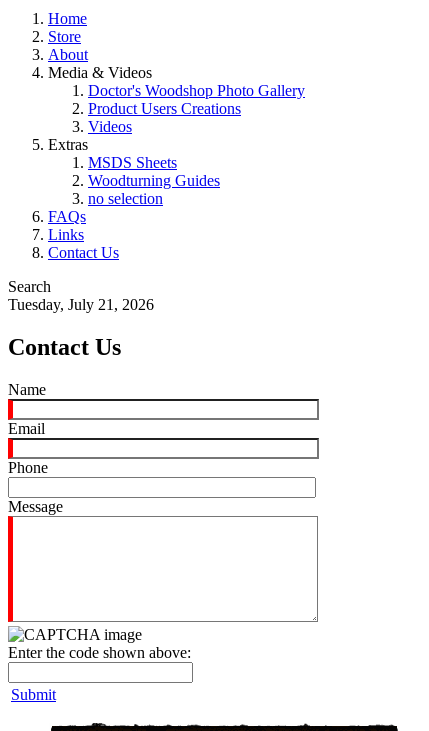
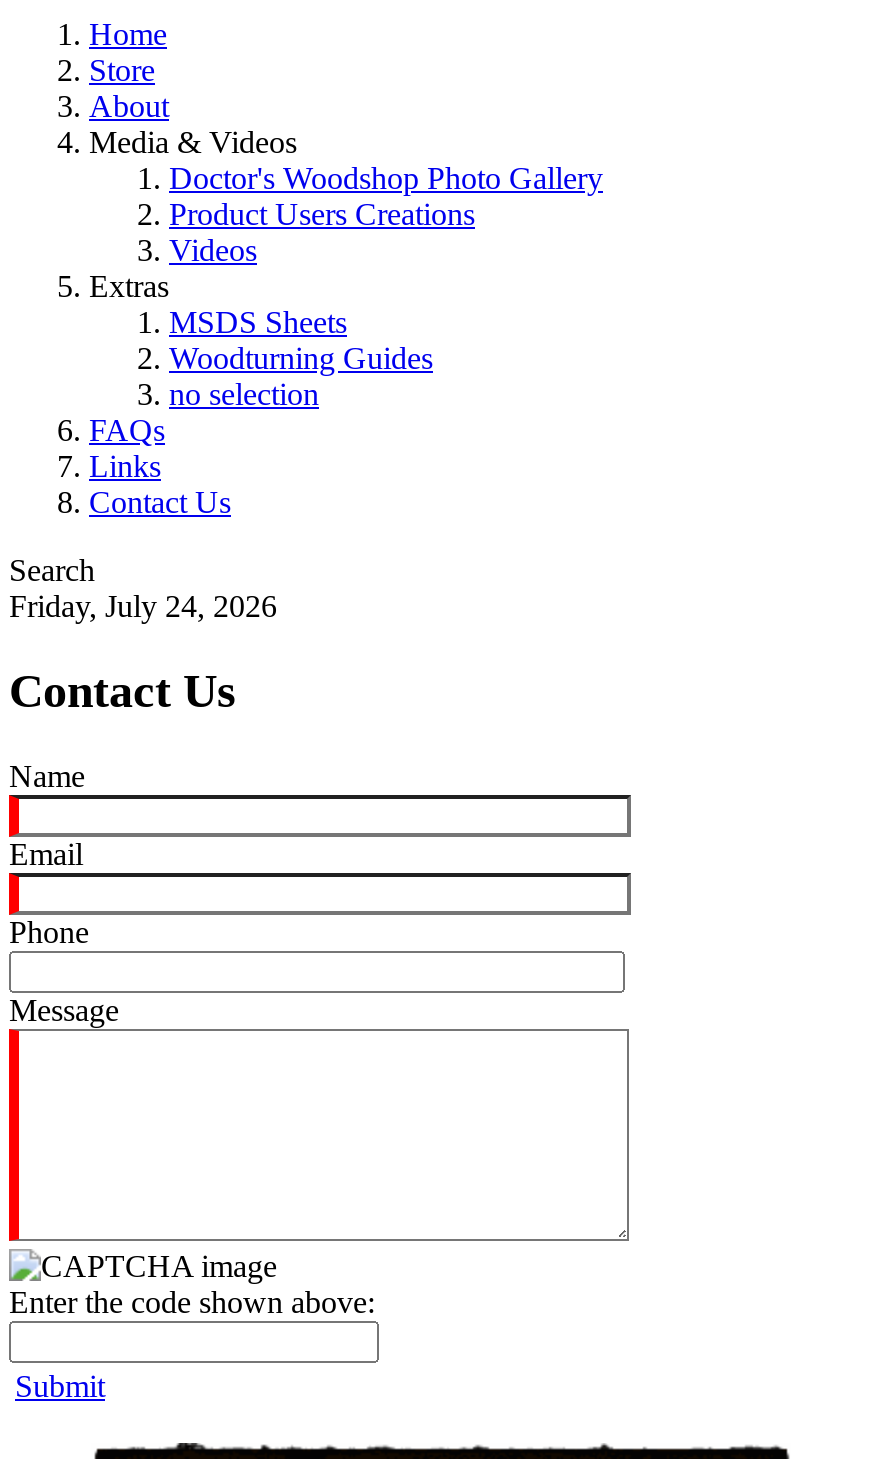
[8,296,154,313] Tuesday, July 21, 2026 -> [9,589,277,623] Friday, July 24, 2026

